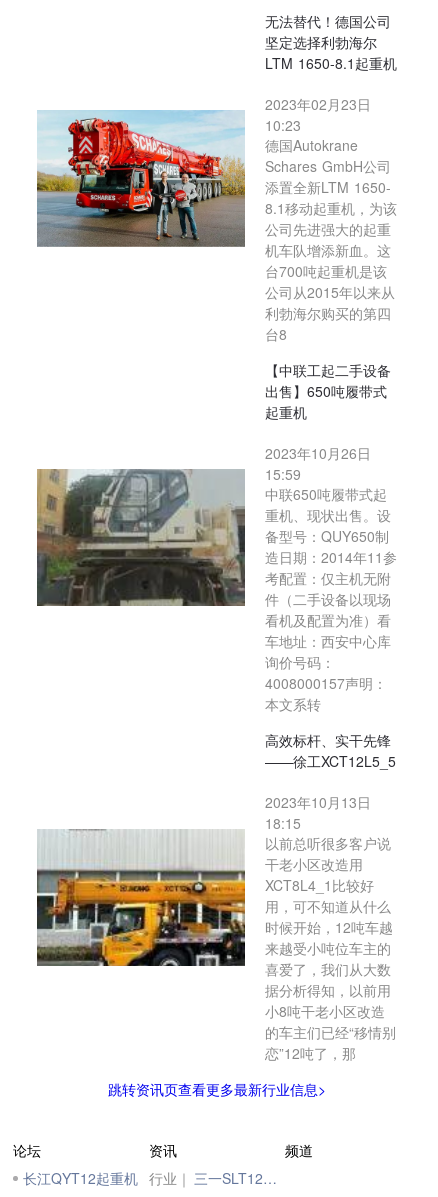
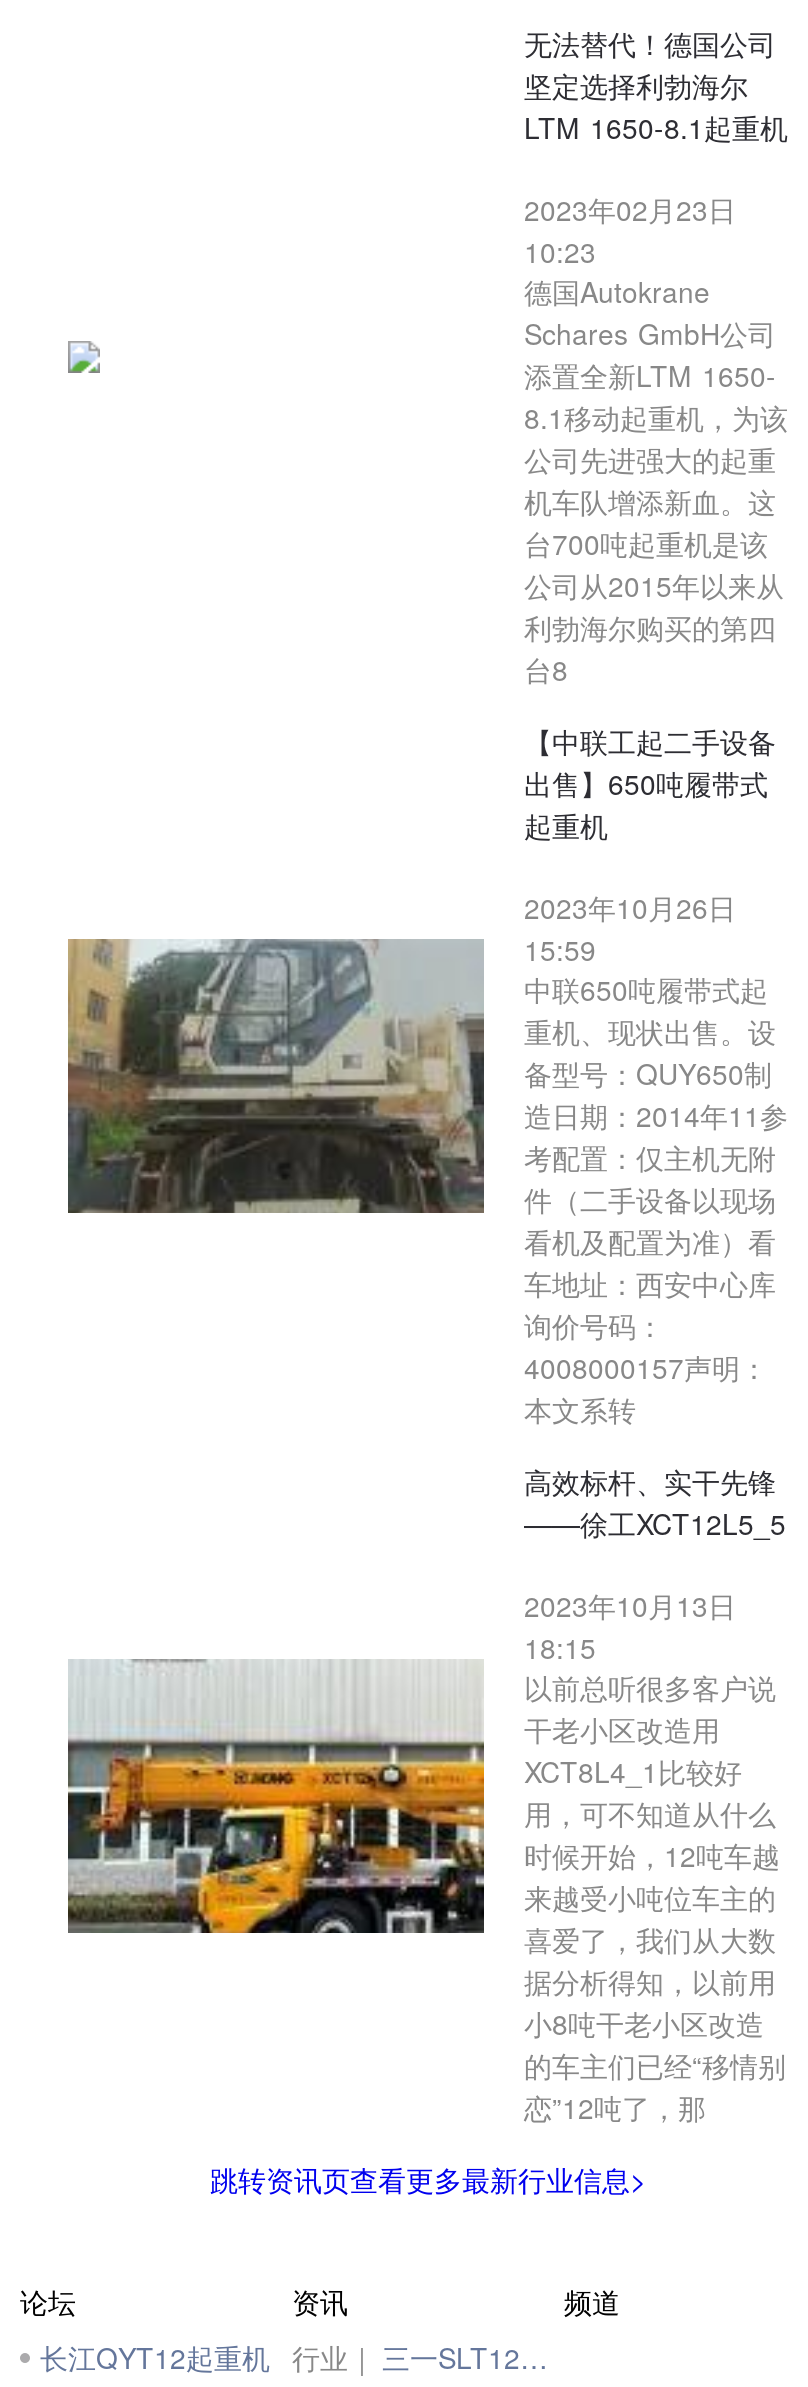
[36,109,246,248] [image] -> none

